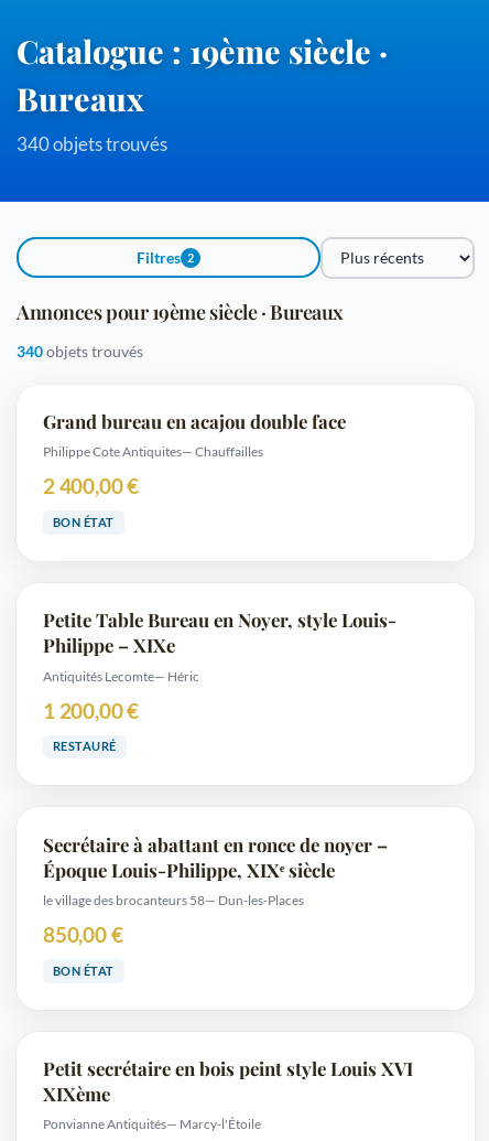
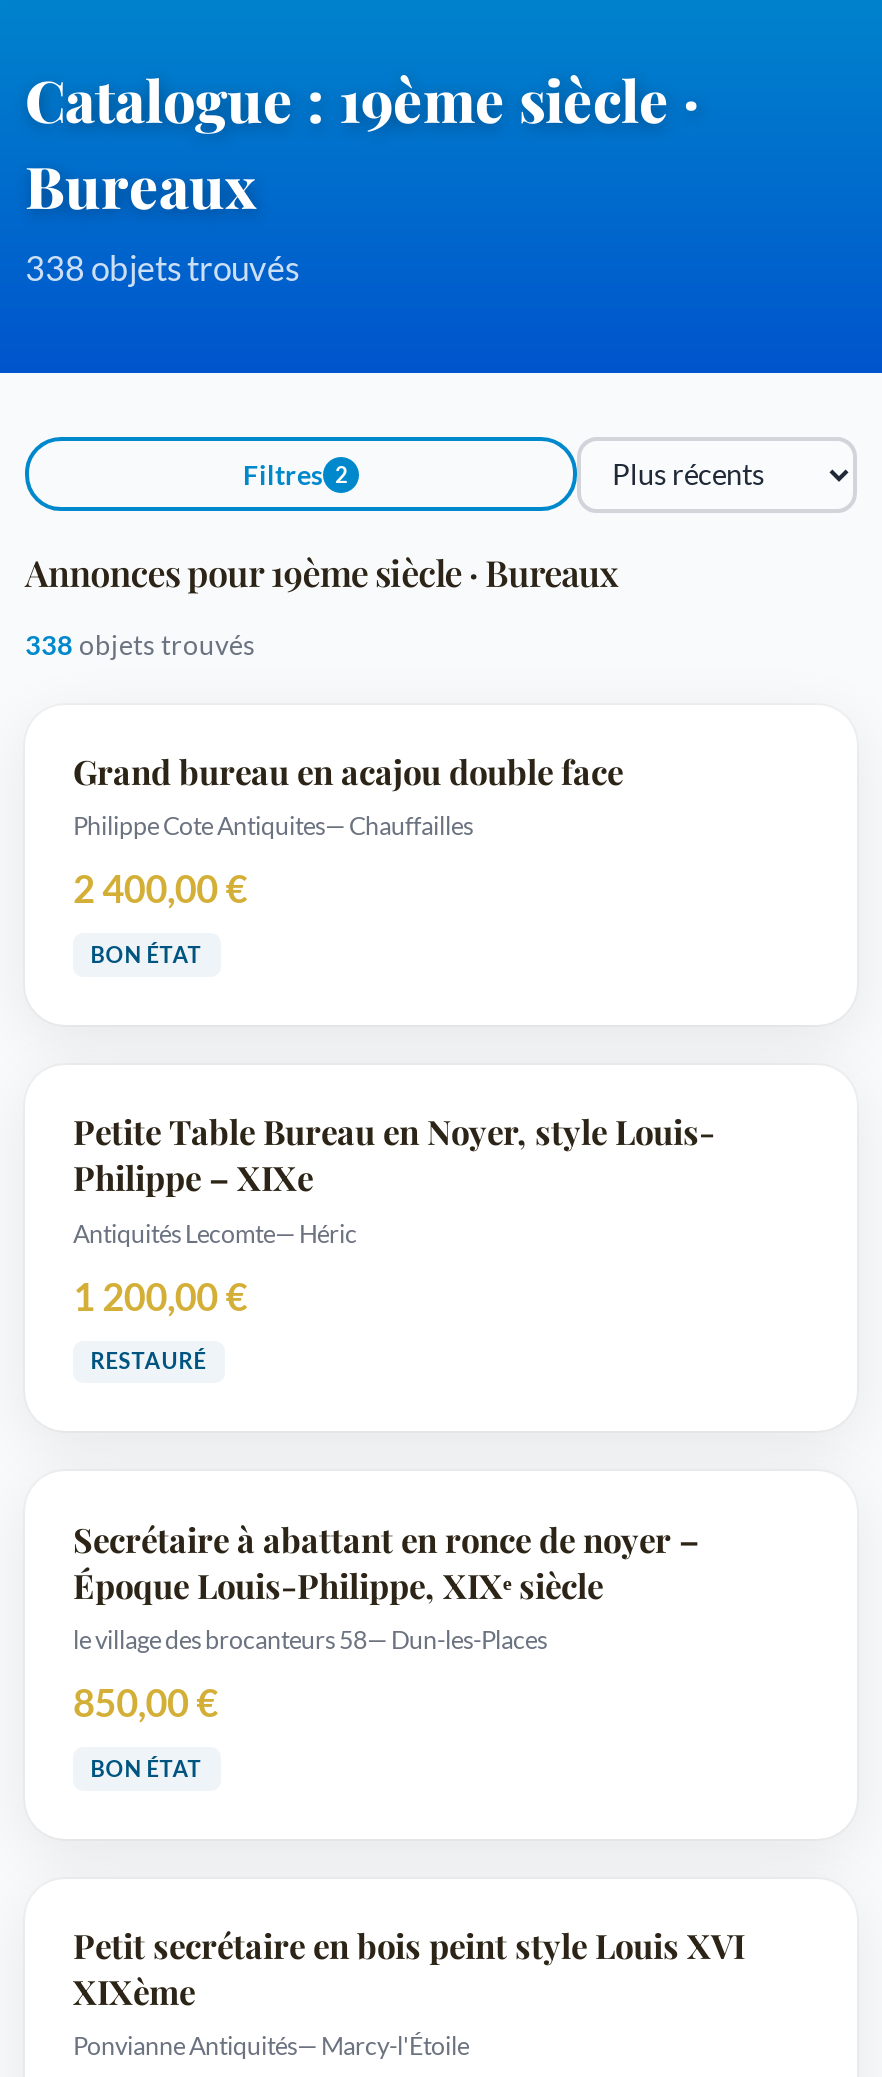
[17,132,167,155] 340 objets trouvés -> [25,246,299,288] 338 objets trouvés
[17,342,143,360] 340 objets trouvés -> [25,628,255,660] 338 objets trouvés

